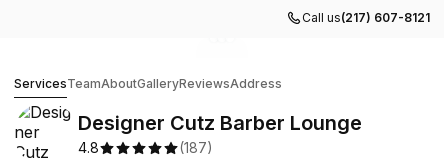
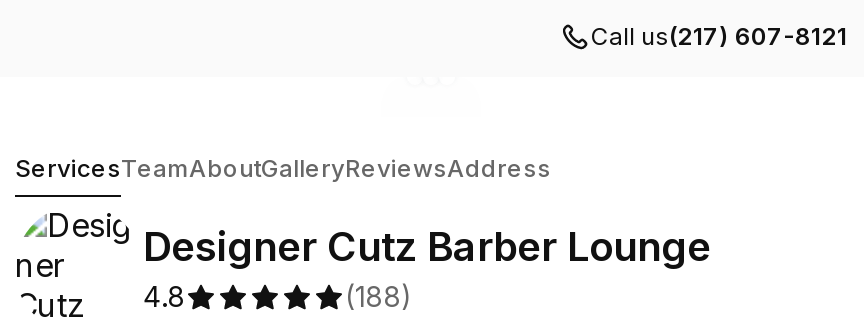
[179,139,213,156] (187) -> [345,279,413,313] (188)

